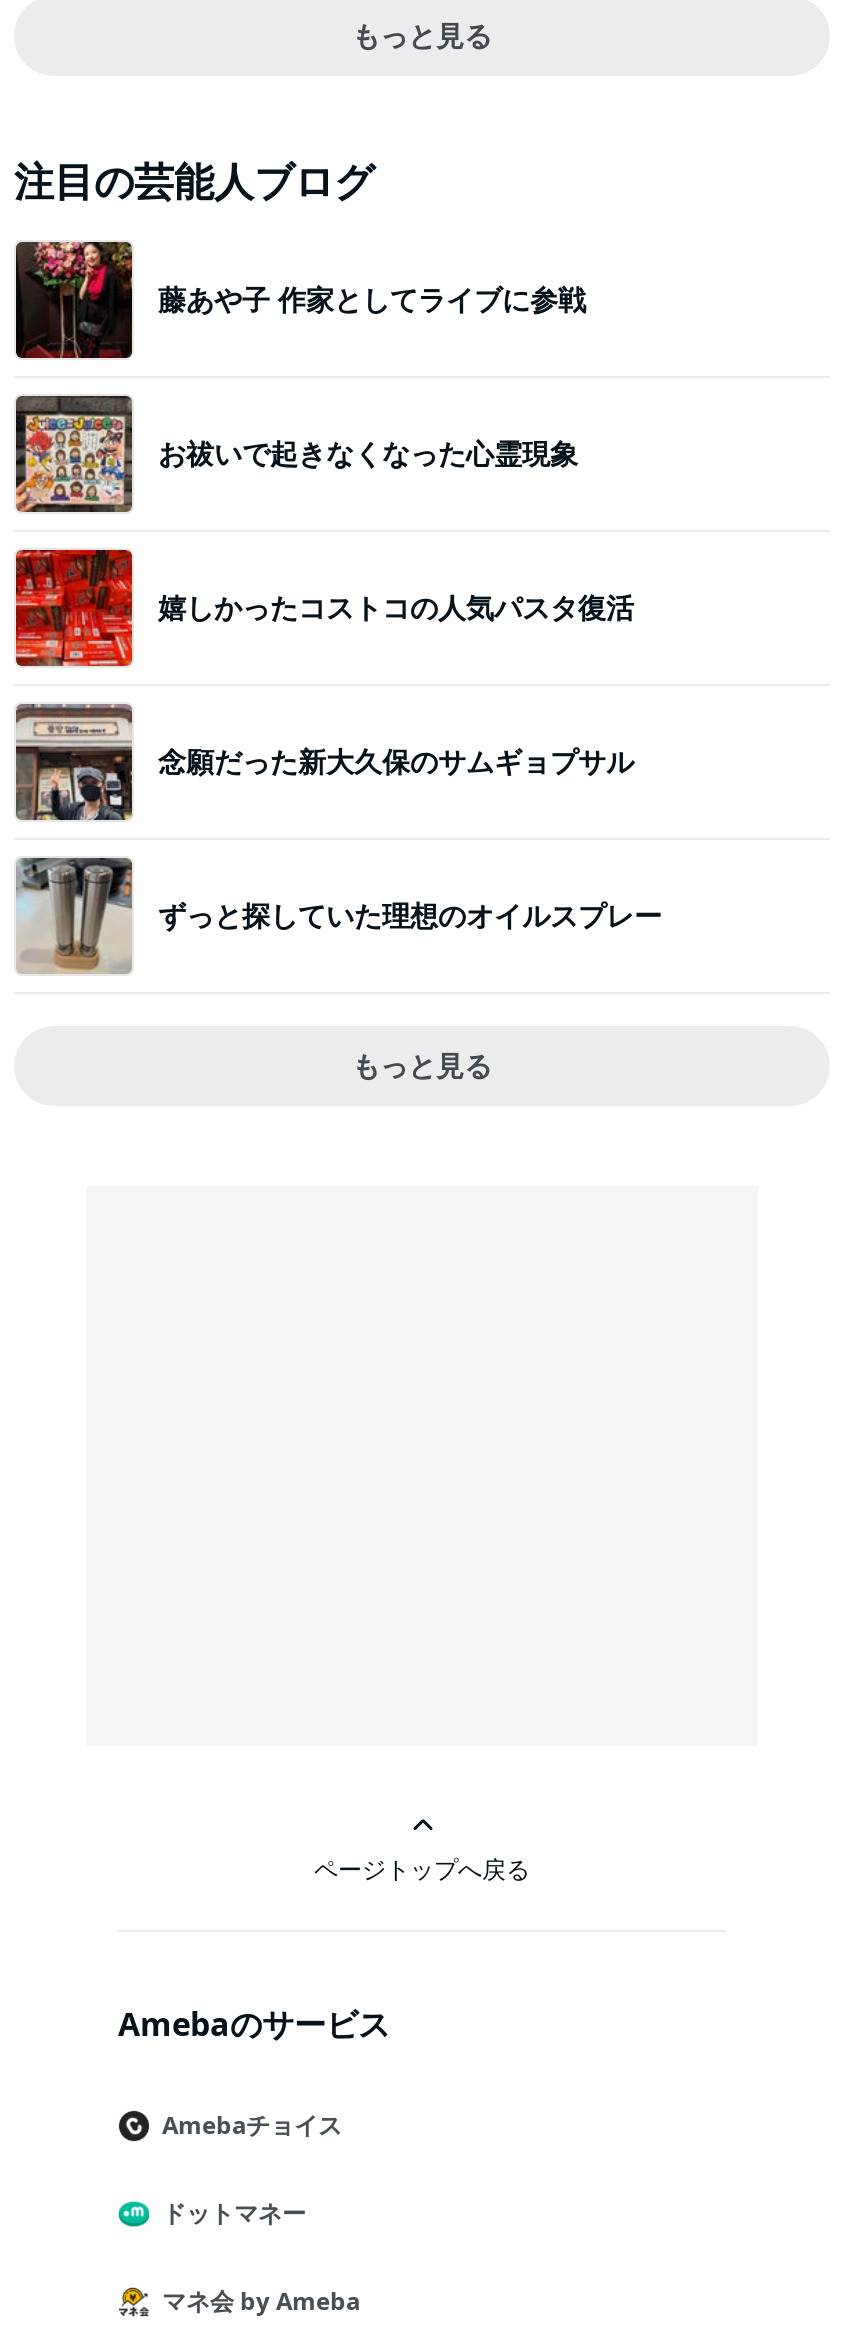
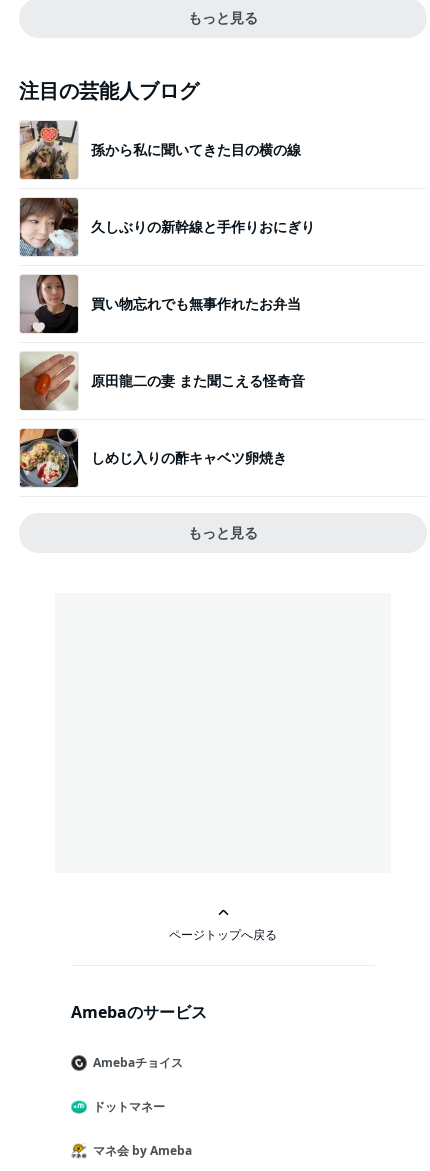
[14,240,586,360] [image] | 藤あや子 作家としてライブに参戦 -> [19,120,301,180] [image] | 孫から私に聞いてきた目の横の線
[14,396,578,514] [image] | お祓いで起きなくなった心霊現象 -> [19,198,315,257] [image] | 久しぶりの新幹線と手作りおにぎり
[14,548,634,668] [image] | 嬉しかったコストコの人気パスタ復活 -> [19,274,301,334] [image] | 買い物忘れでも無事作れたお弁当
[16,704,634,822] [image] | 念願だった新大久保のサムギョプサル -> [19,353,305,411] [image] | 原田龍二の妻 また聞こえる怪奇音
[14,856,662,974] [image] | ずっと探していた理想のオイルスプレー -> [19,428,287,488] [image] | しめじ入りの酢キャベツ卵焼き

